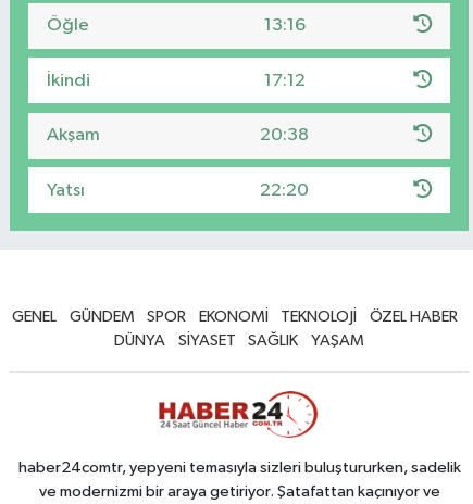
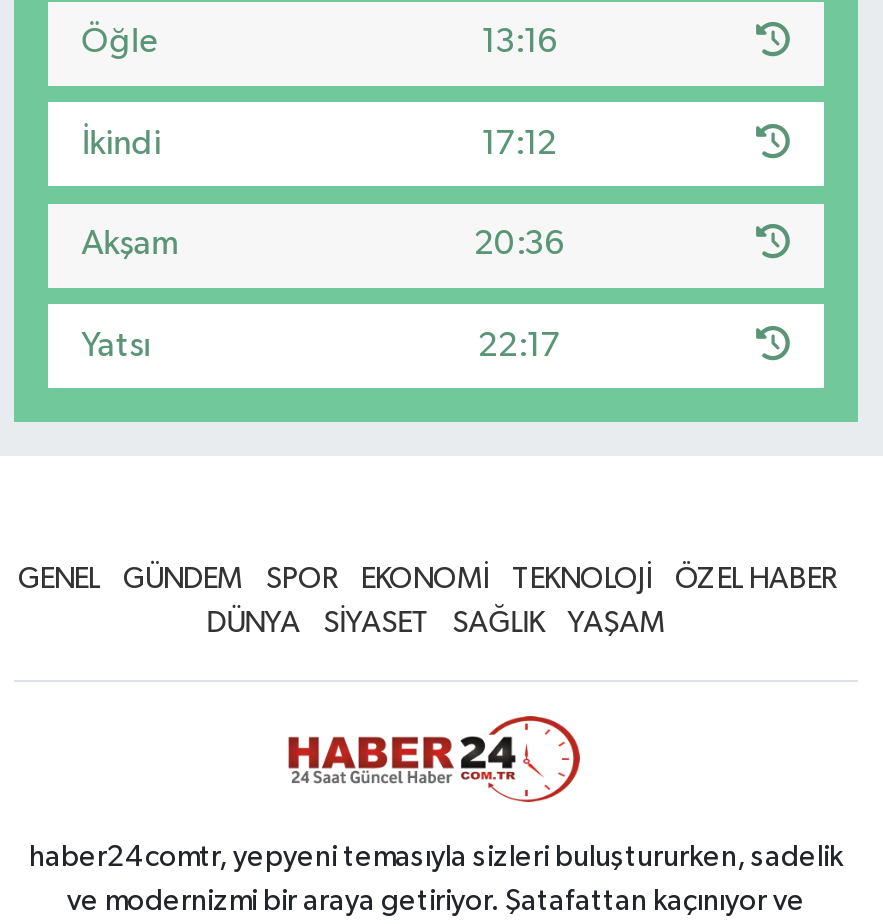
[260,126,309,145] 20:38 -> [474,228,564,262] 20:36
[260,181,309,199] 22:20 -> [478,329,560,363] 22:17

